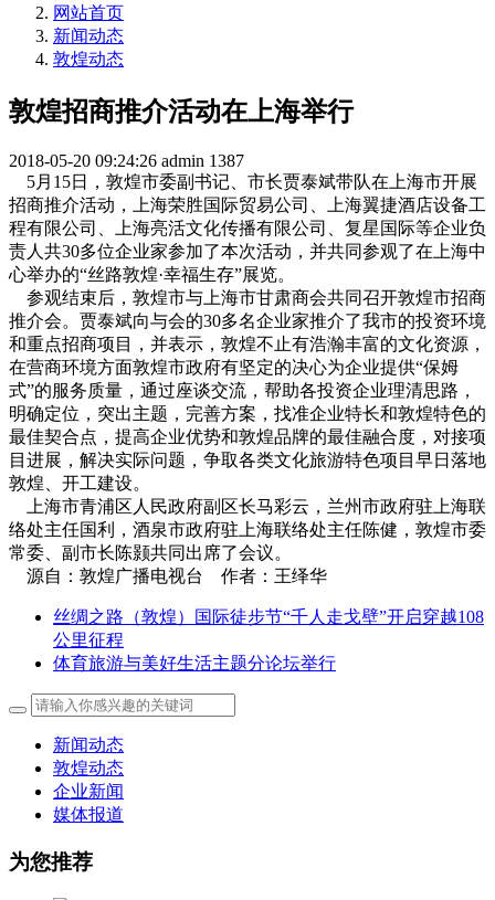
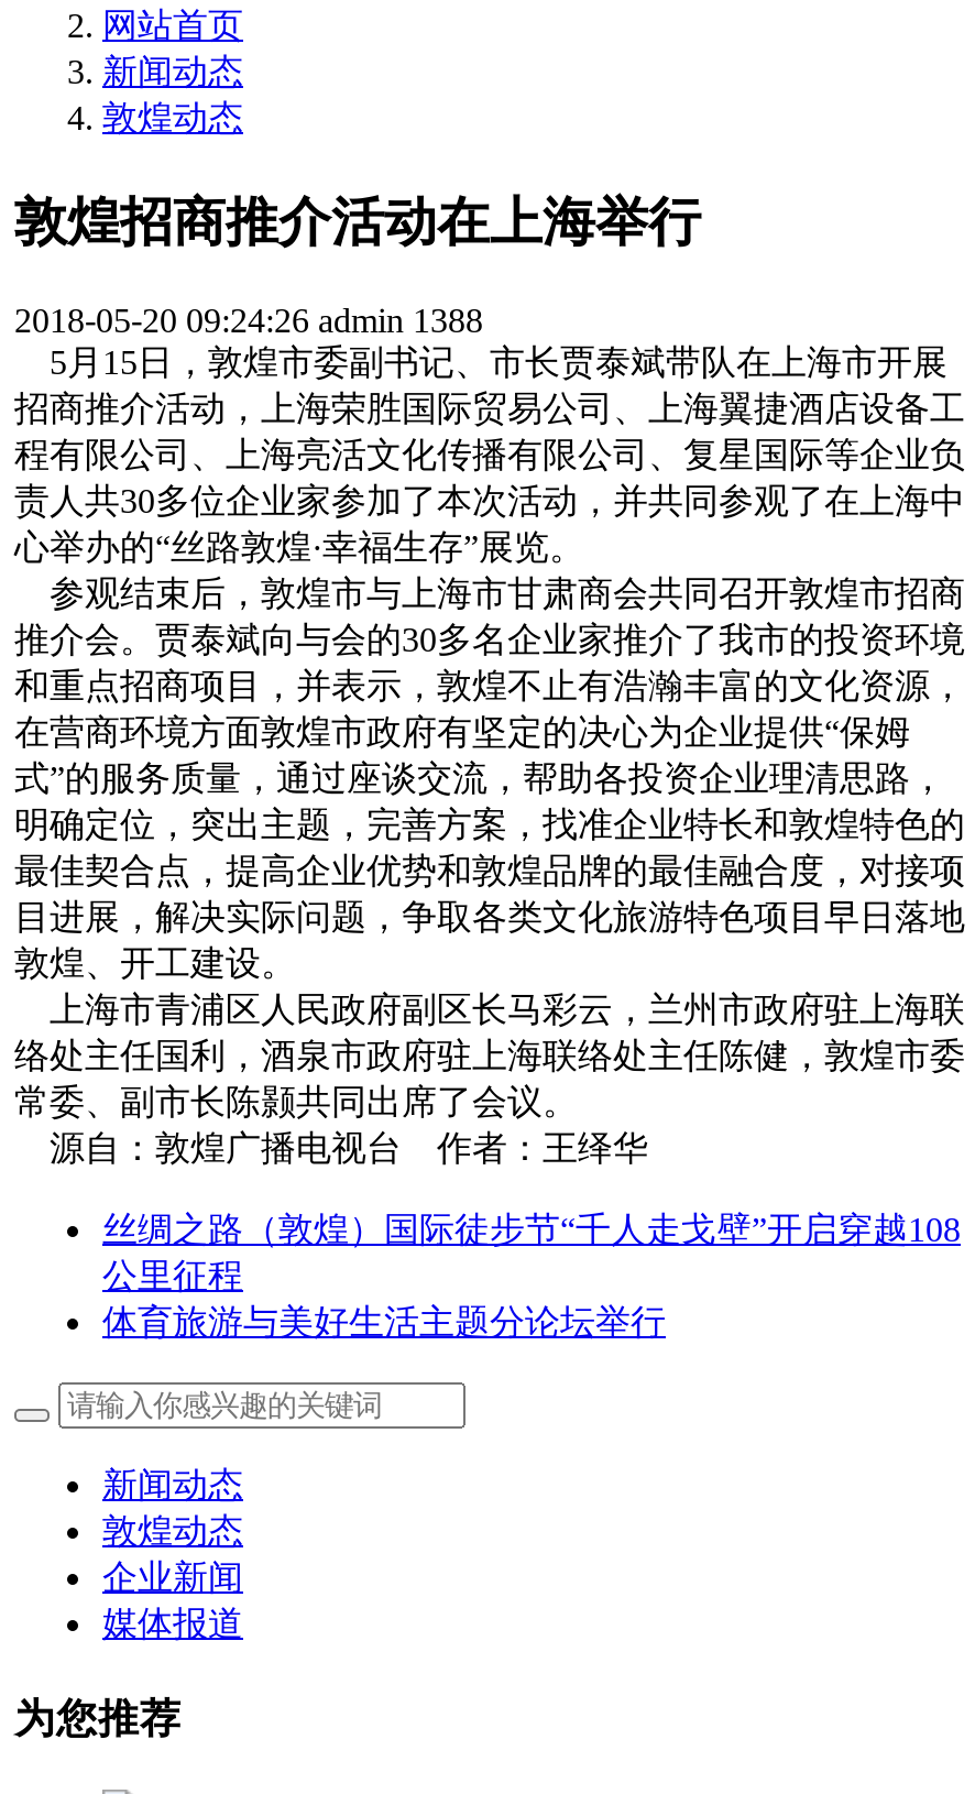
[9,152,244,170] 2018-05-20 09:24:26 admin 1387 -> [14,302,483,339] 2018-05-20 09:24:26 admin 1388

